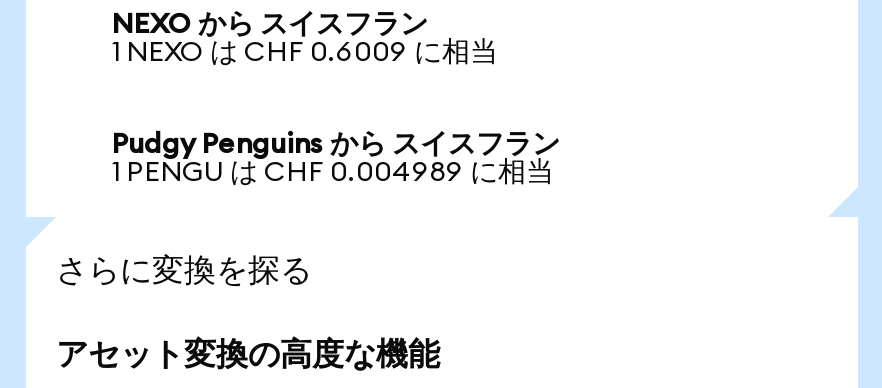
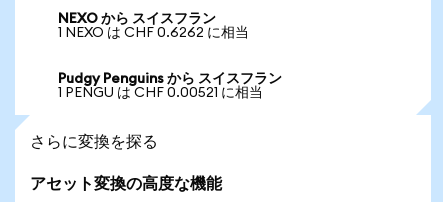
[112,39,498,67] 1 NEXO は CHF 0.6009 に相当 -> [58,26,249,40] 1 NEXO は CHF 0.6262 に相当
[112,159,554,187] 1 PENGU は CHF 0.004989 に相当 -> [58,86,263,100] 1 PENGU は CHF 0.00521 に相当

